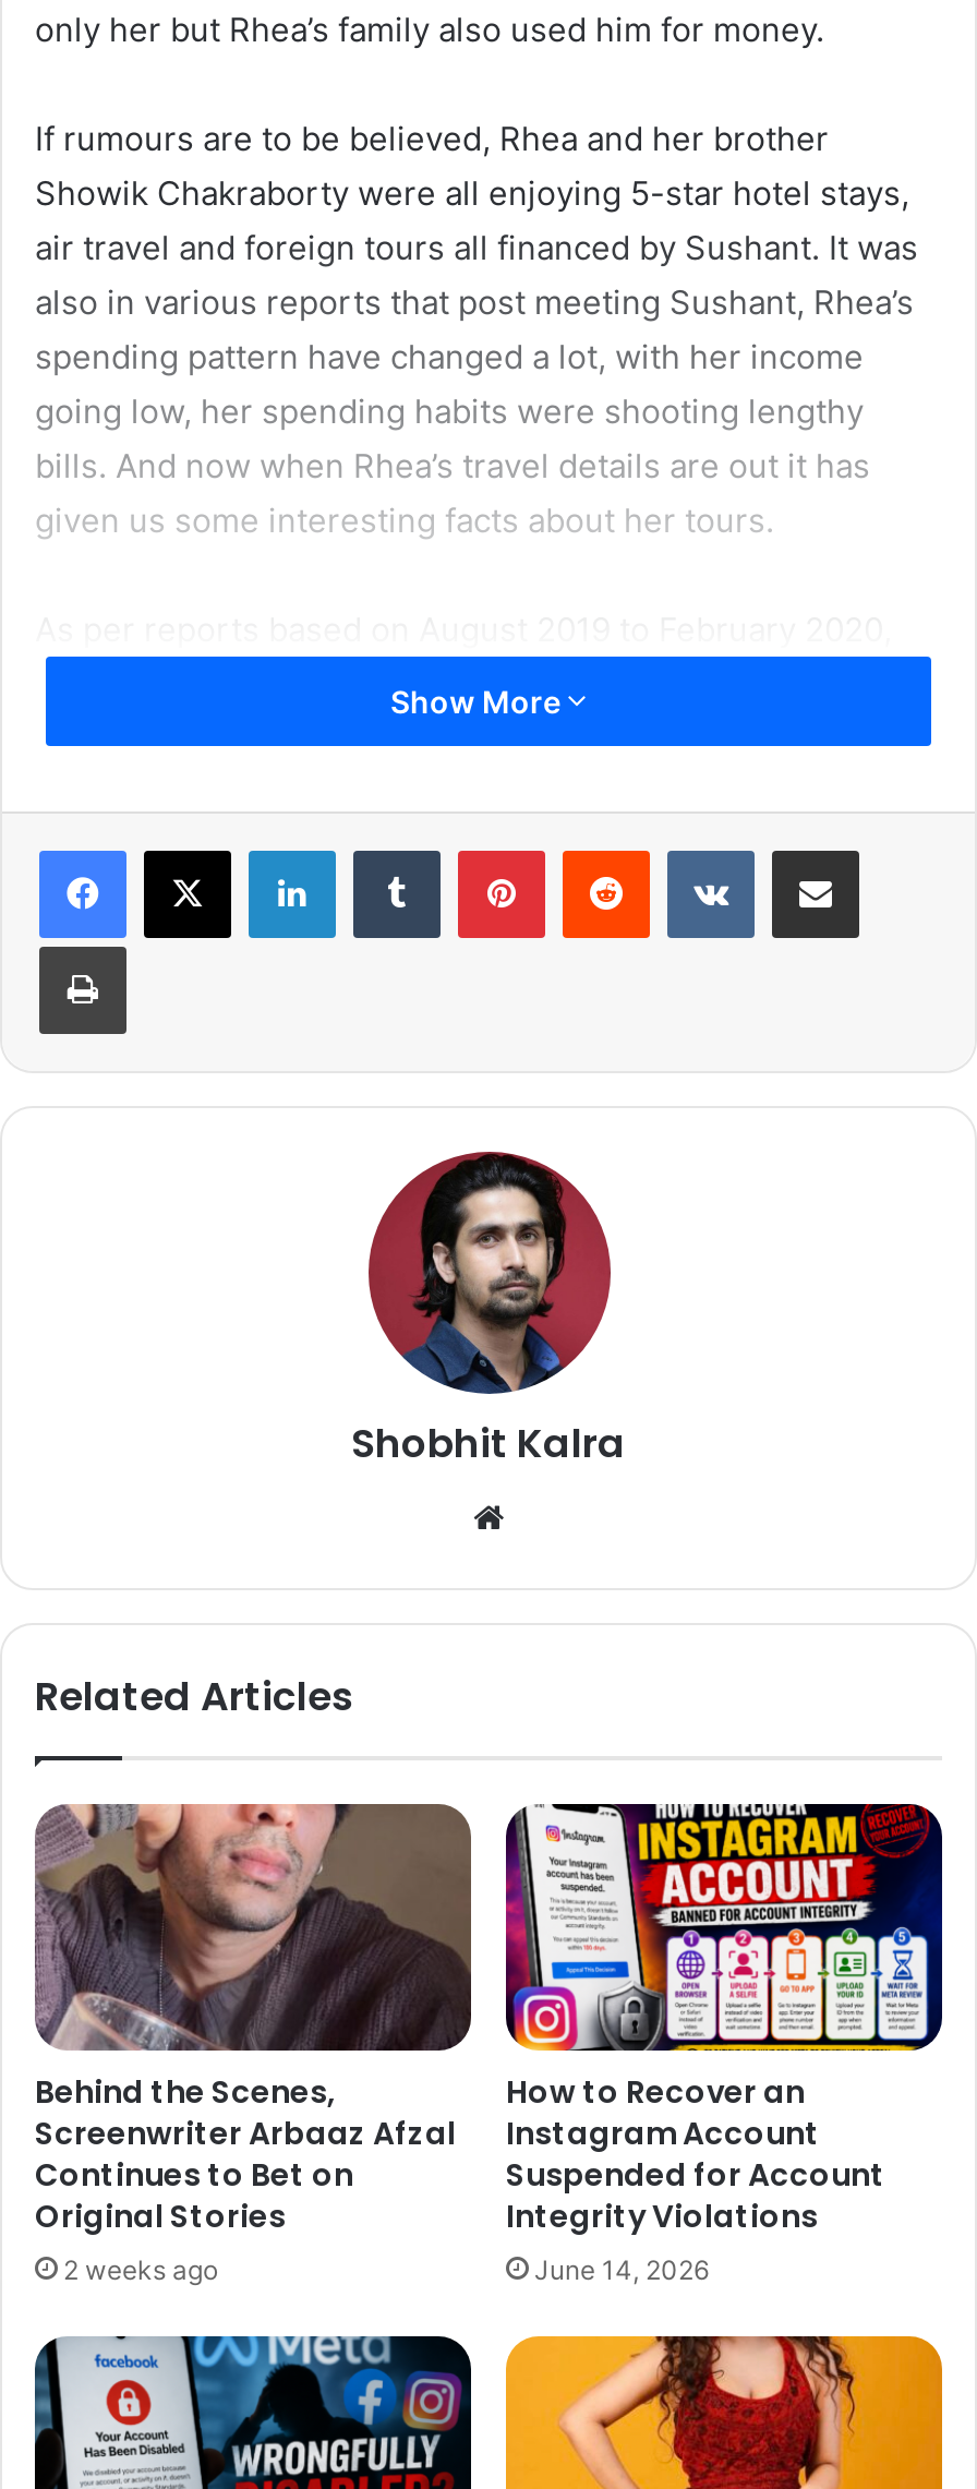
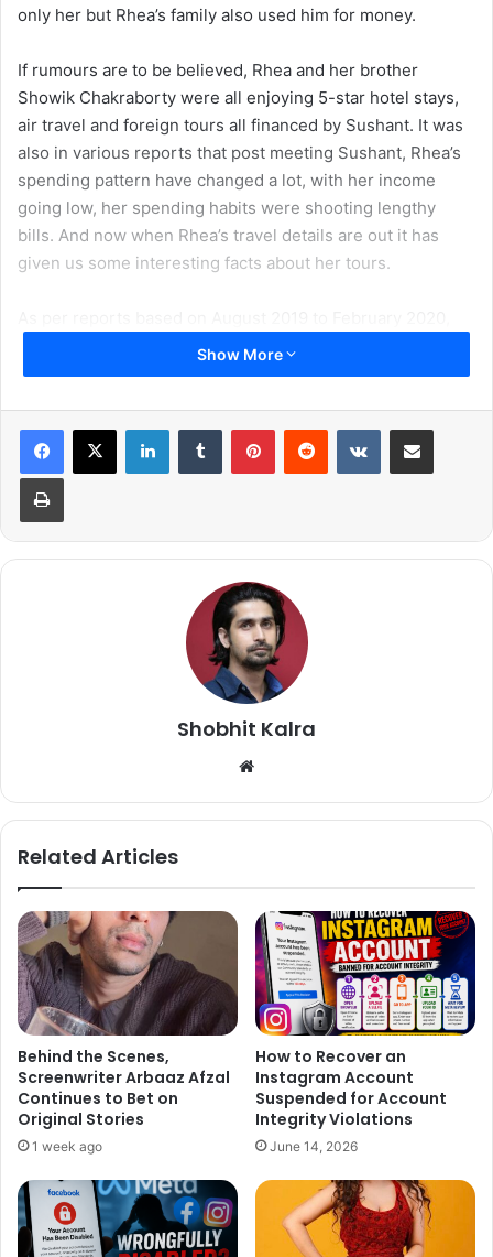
[63,2254,218,2286] 2 weeks ago -> [32,1138,102,1155] 1 week ago

